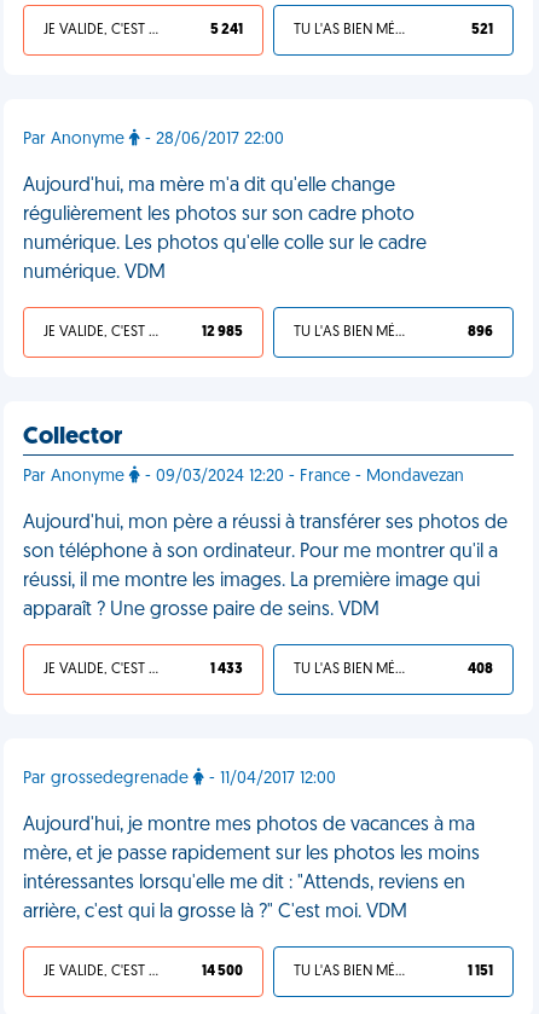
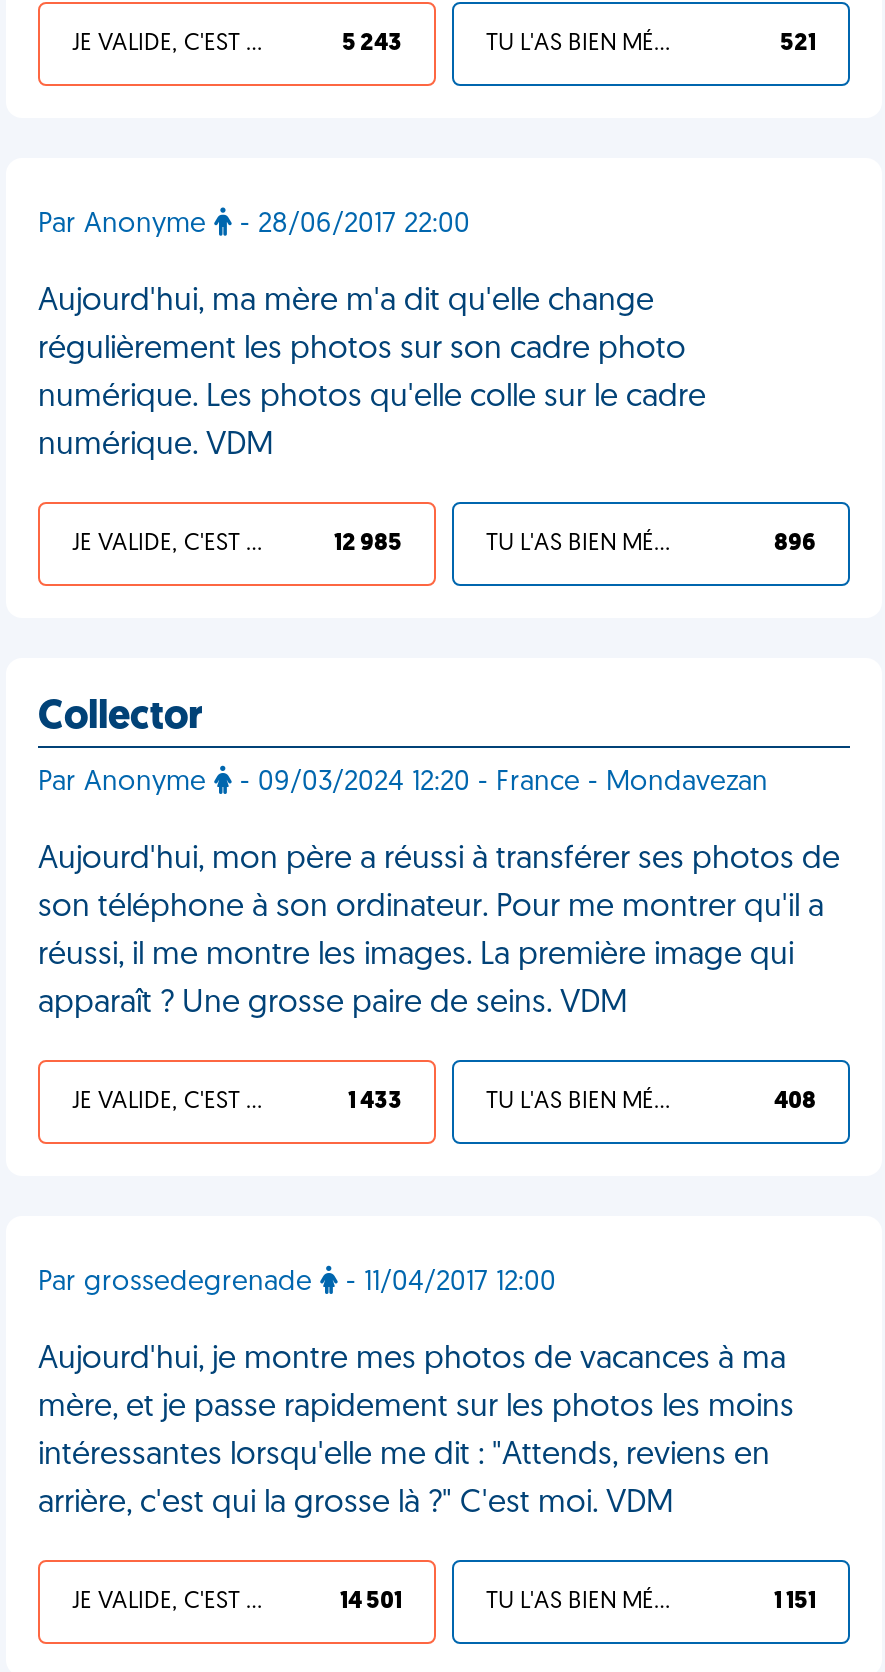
[210,23,243,37] 5 241 -> [342,32,402,56] 5 243
[202,964,243,979] 14 500 -> [340,1590,402,1614] 14 501

